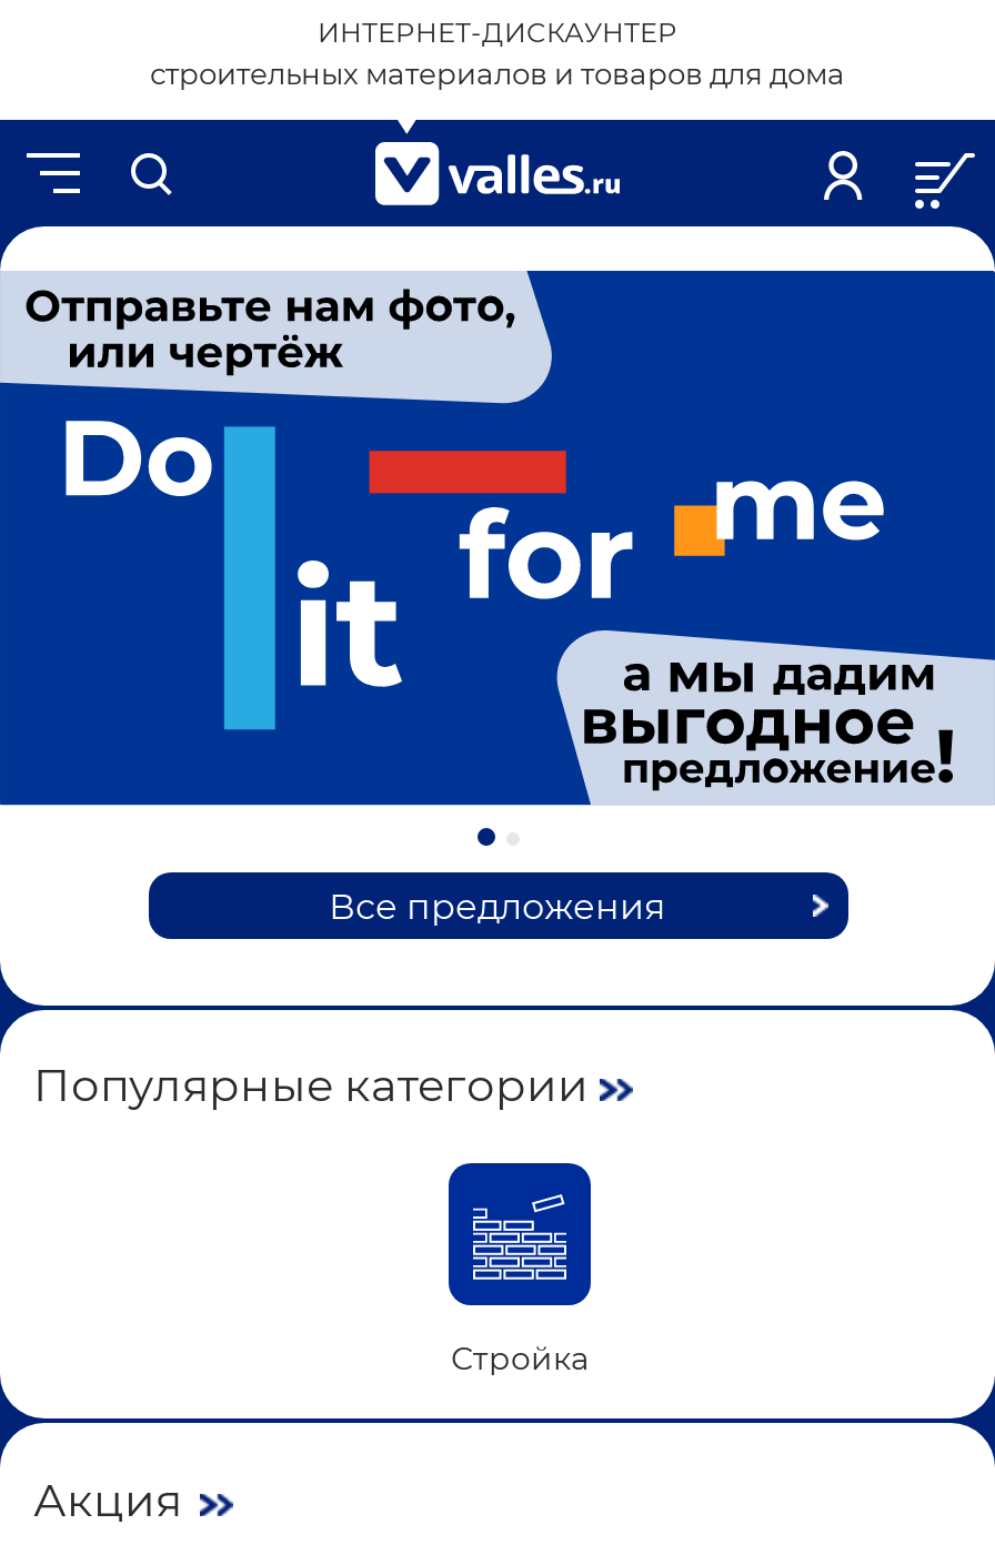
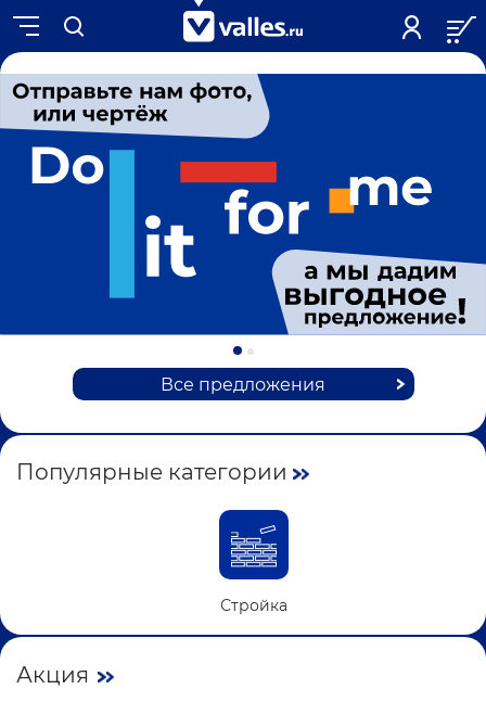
[150,16,845,91] ИНТЕРНЕТ-ДИСКАУНТЕР | строительных материалов и товаров для дома -> none

